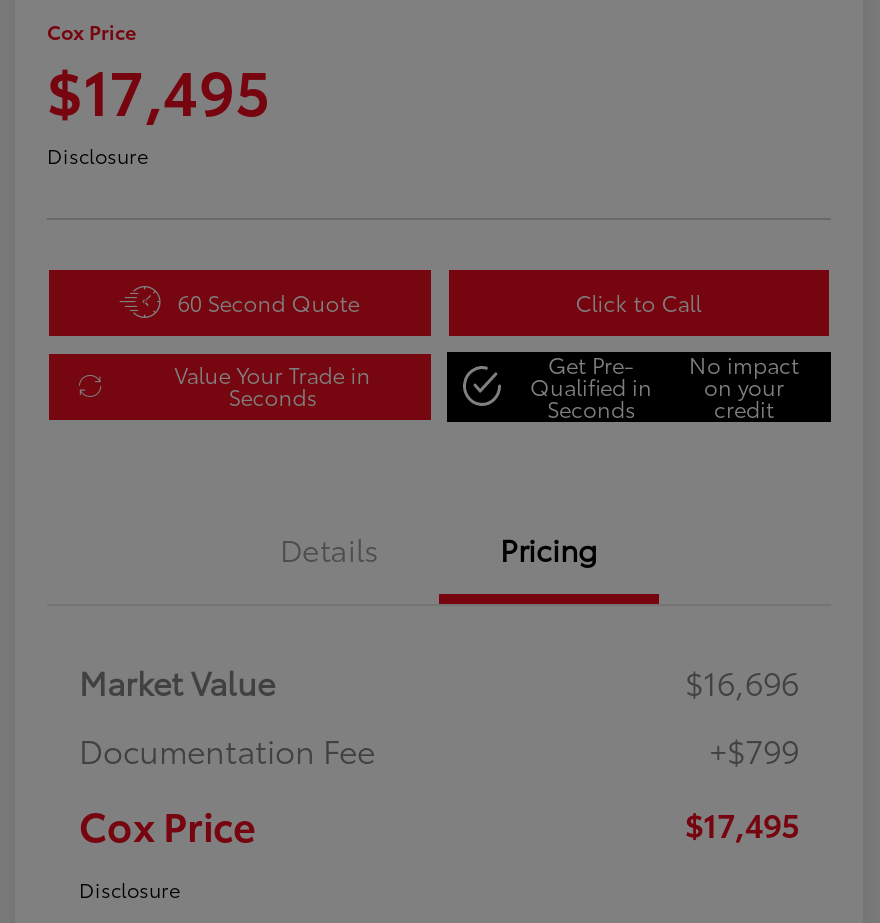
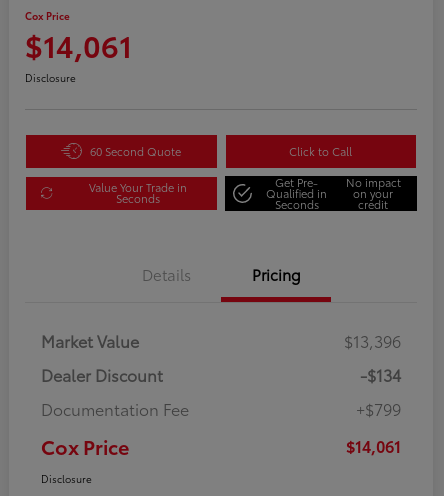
[47,46,271,132] $17,495 -> [25,23,132,66] $14,061
[685,658,799,704] $16,696 -> [41,329,401,386] $13,396 | Dealer Discount | -$134
[685,800,799,846] $17,495 -> [346,434,401,457] $14,061

